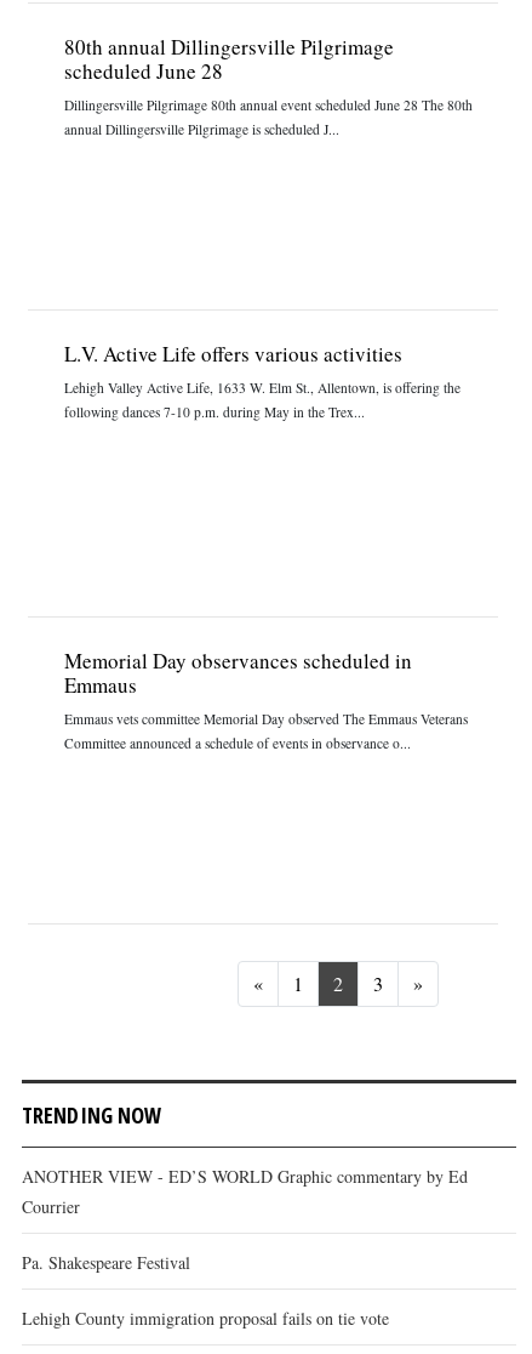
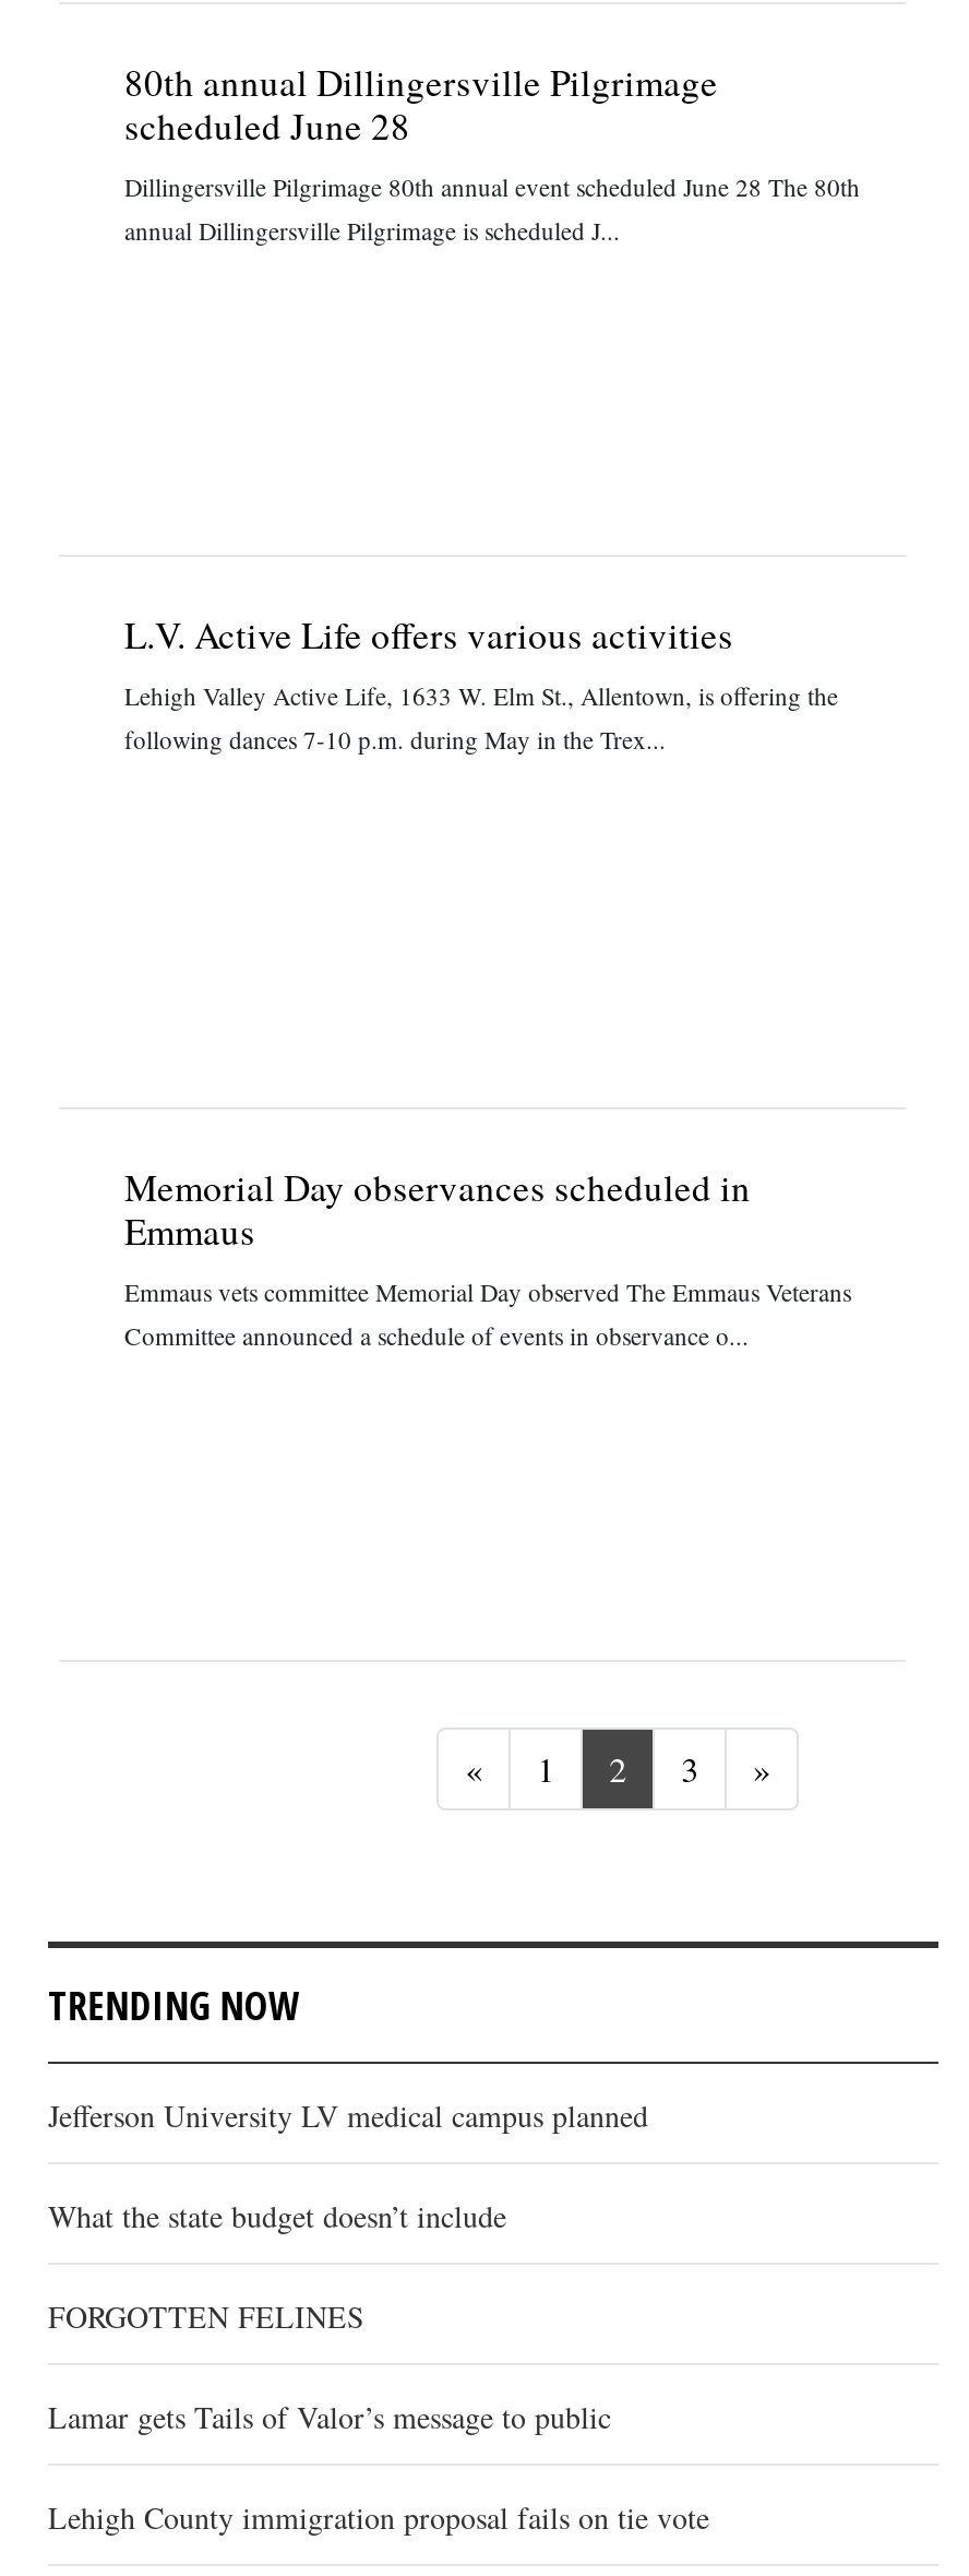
[22,1165,468,1274] ANOTHER VIEW - ED’S WORLD Graphic commentary by Ed | Courrier | Pa. Shakespeare Festival -> [48,2095,648,2438] Jefferson University LV medical campus planned | What the state budget doesn’t include | FORGOTTEN FELINES | Lamar gets Tails of Valor’s message to public

